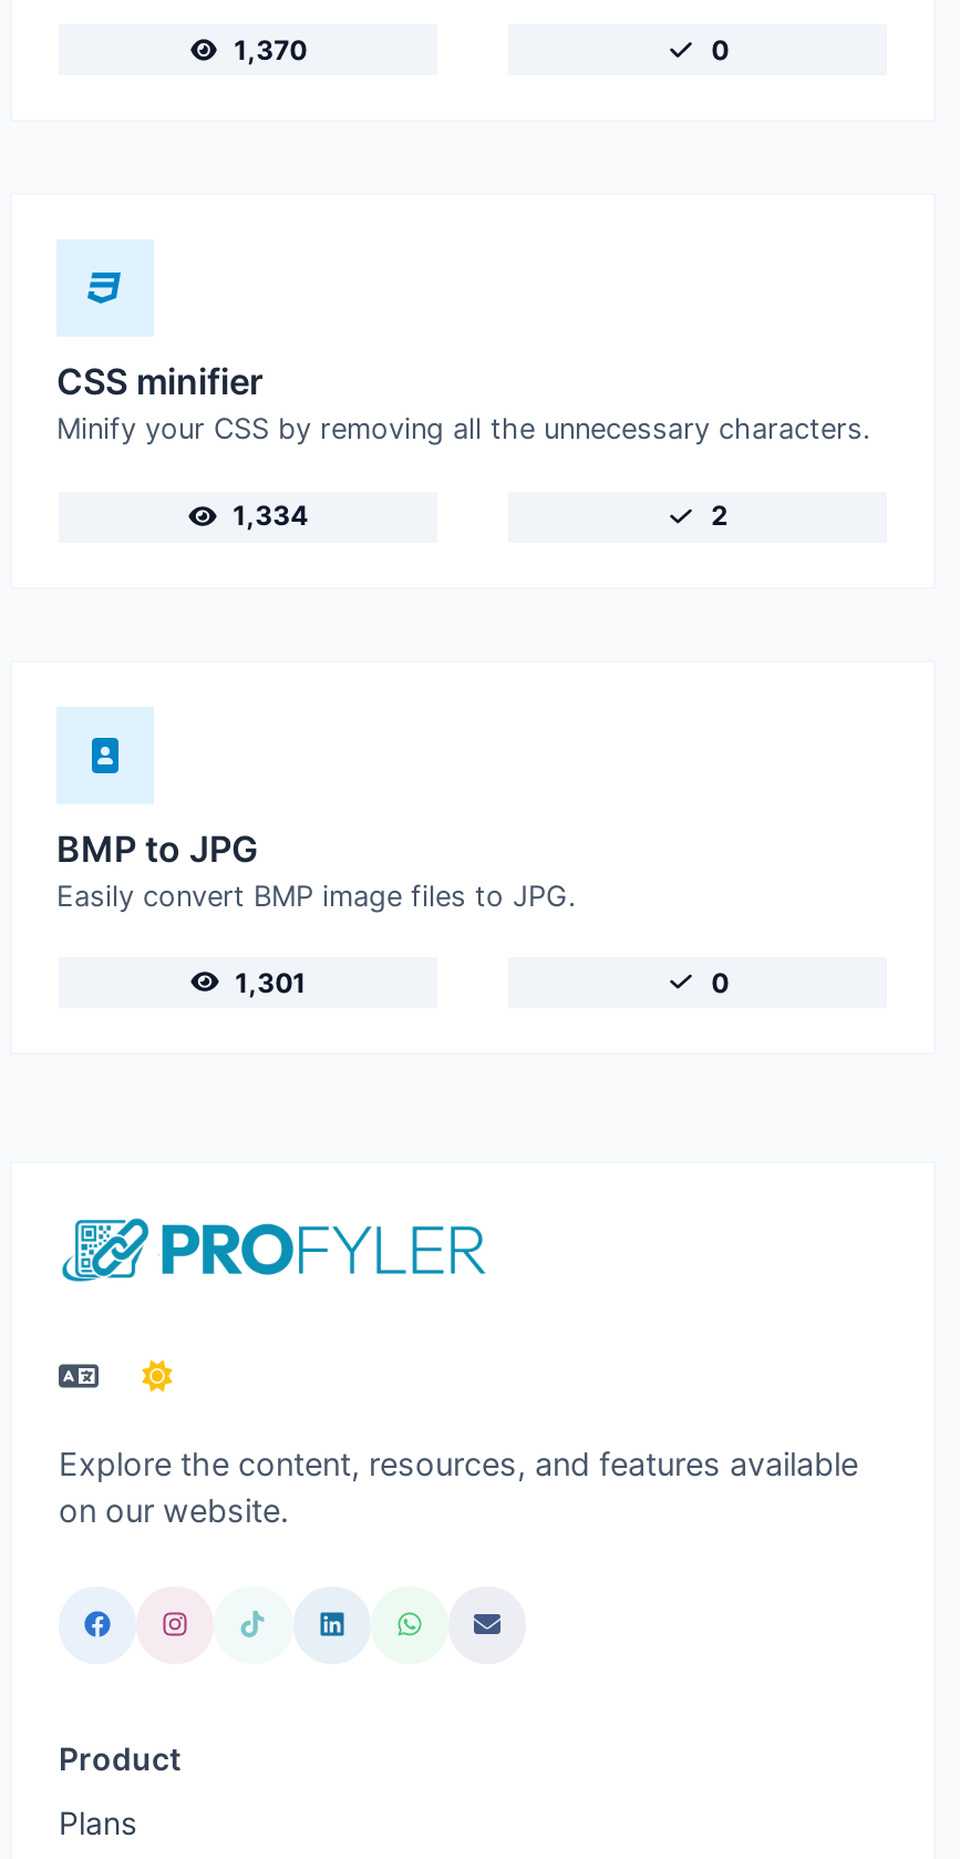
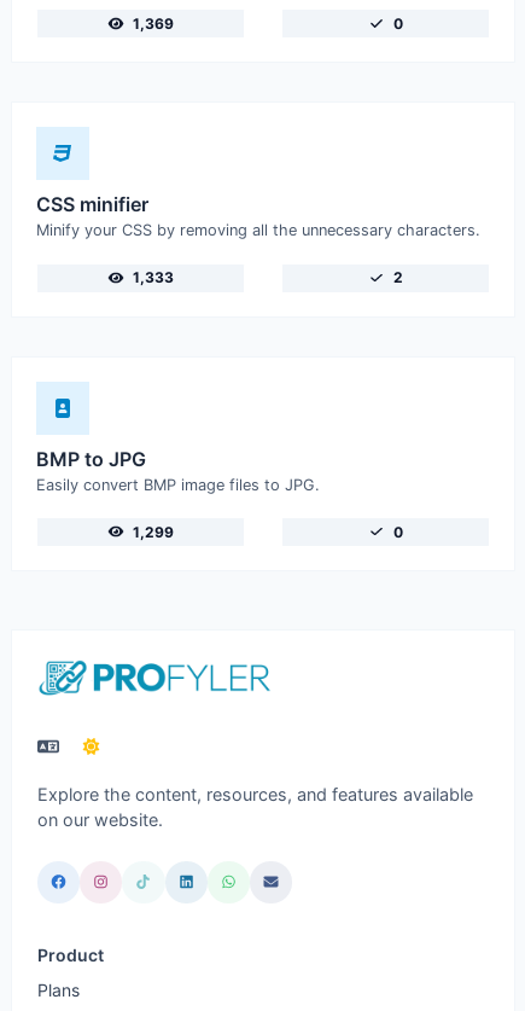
[227,33,307,66] 1,370 -> [129,14,173,32] 1,369
[226,499,308,532] 1,334 -> [129,268,173,287] 1,333
[228,965,306,998] 1,301 -> [129,523,173,541] 1,299

